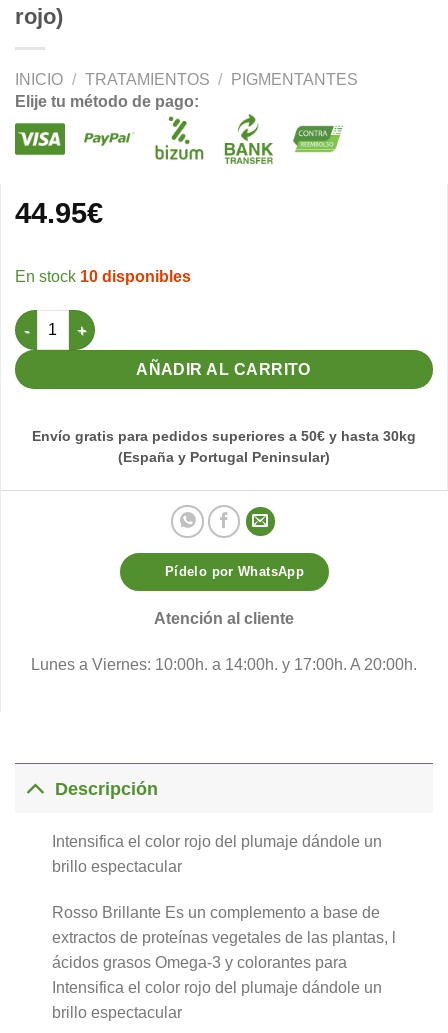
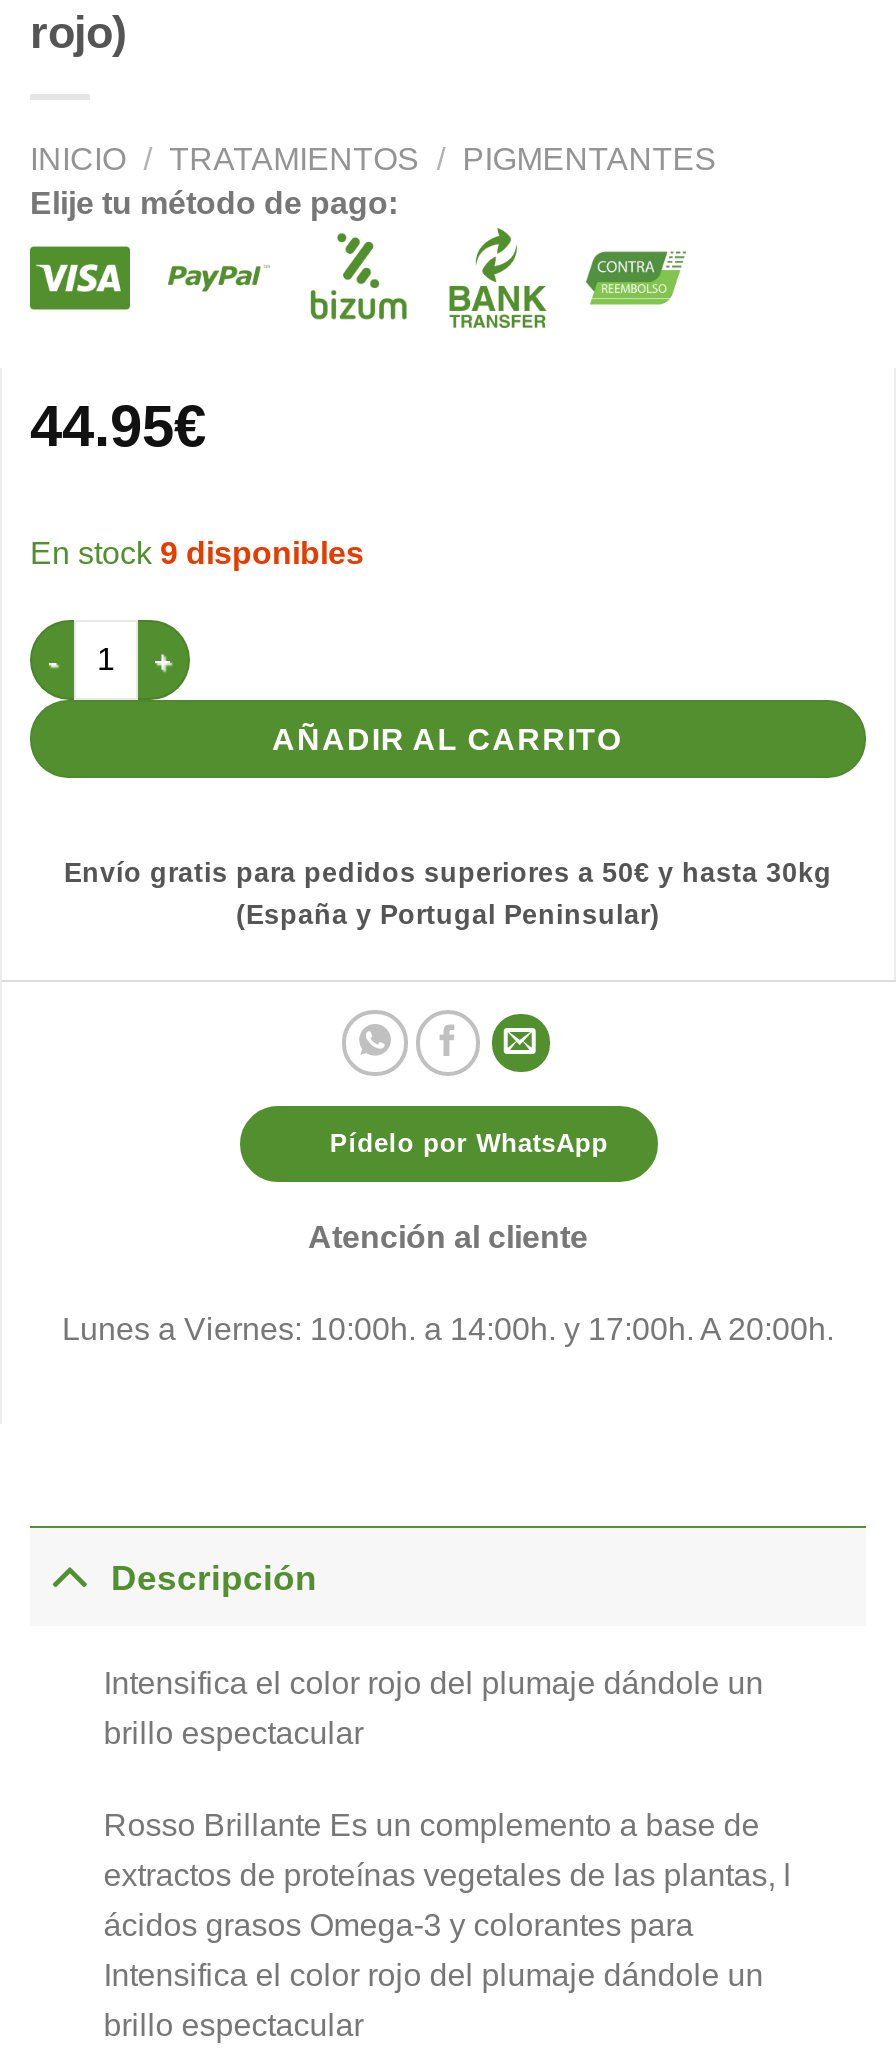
[80,268,191,285] 10 disponibles -> [160,537,364,571] 9 disponibles

